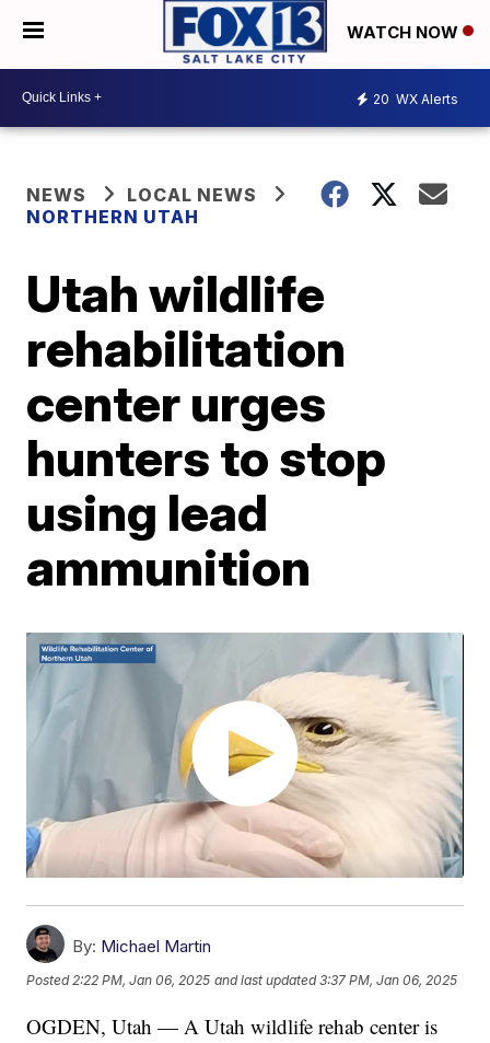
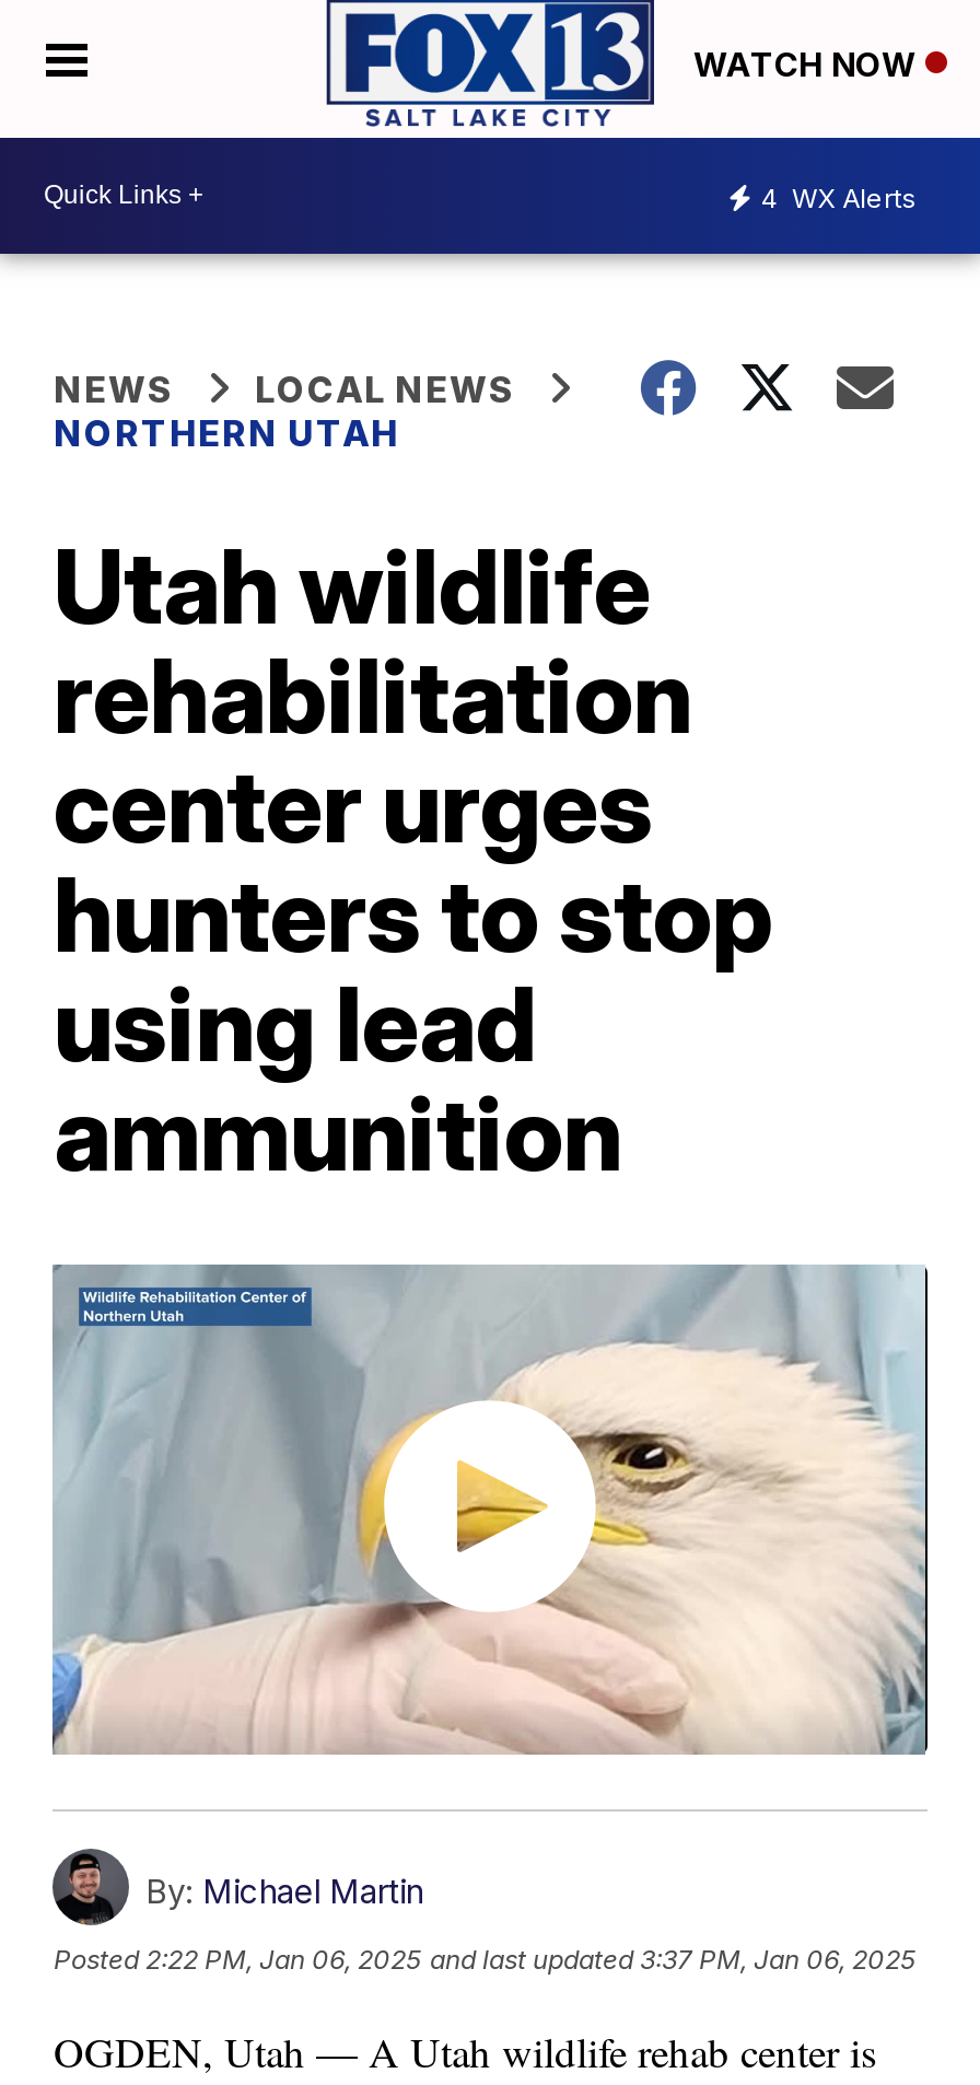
[373,91,458,107] 20 WX Alerts -> [761,182,917,215] 4 WX Alerts

